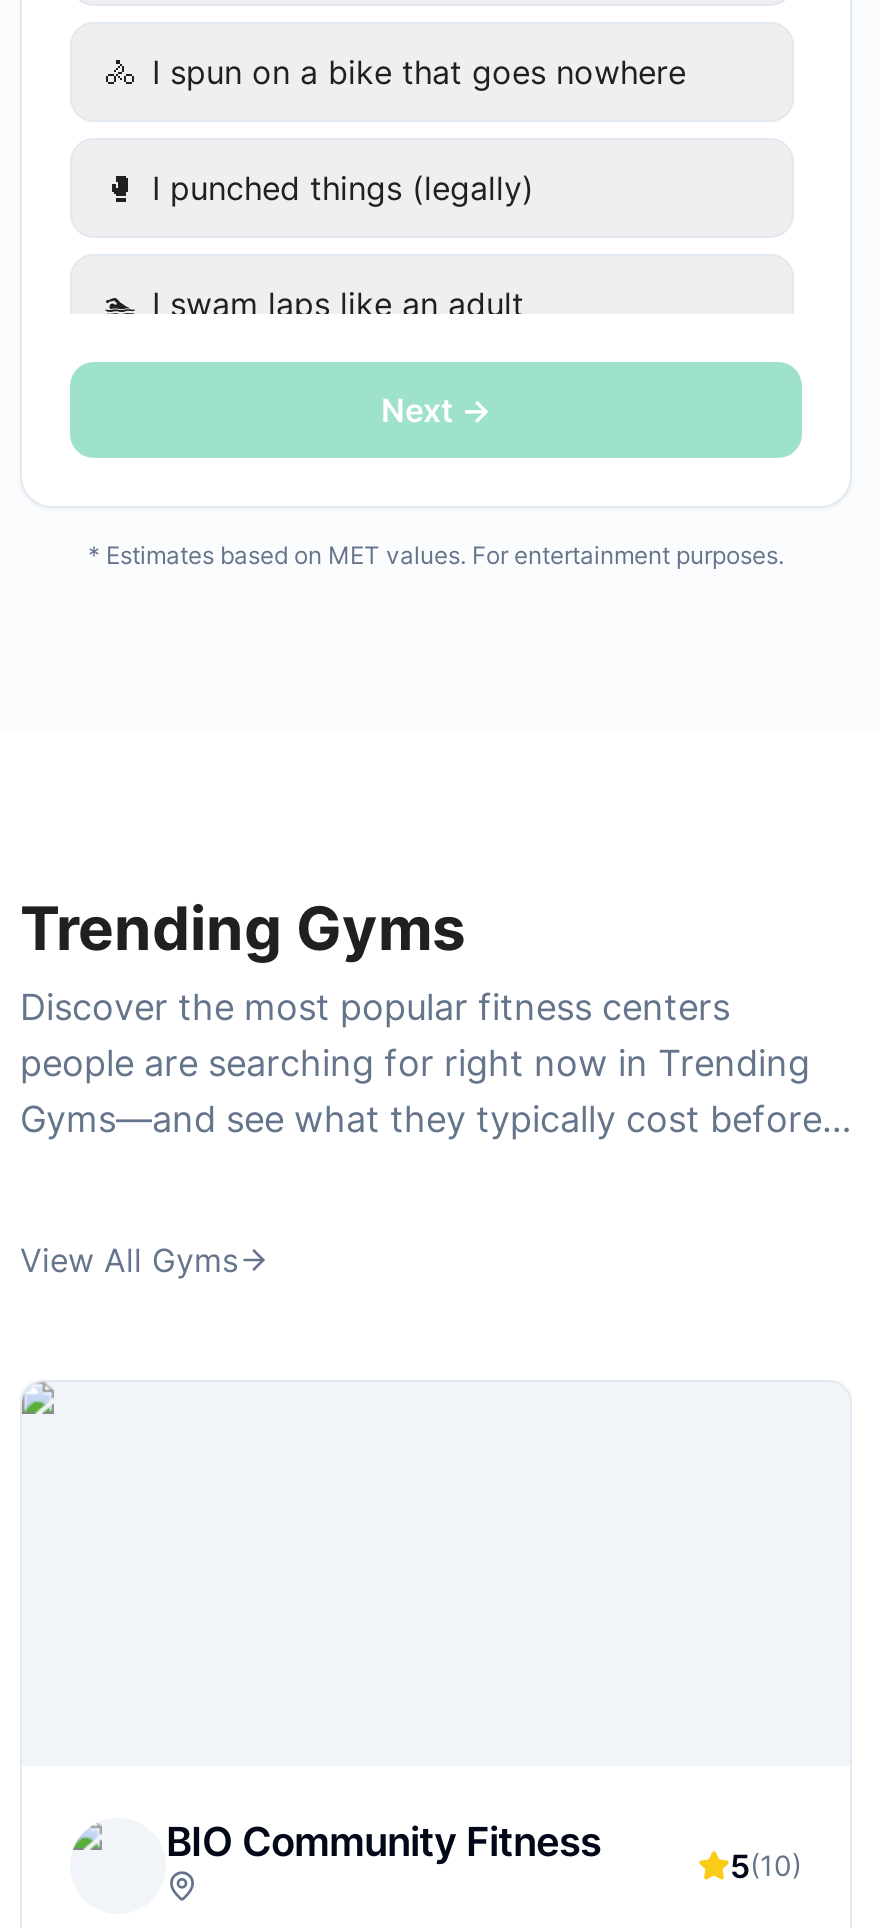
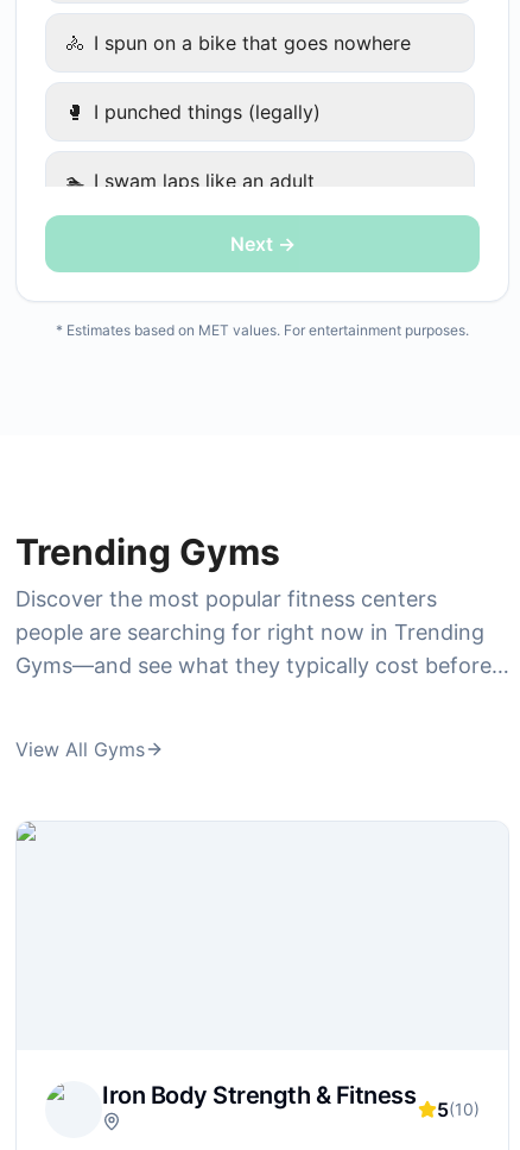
[166,1818,601,1866] BIO Community Fitness -> [102,1081,416,1110] Iron Body Strength & Fitness

